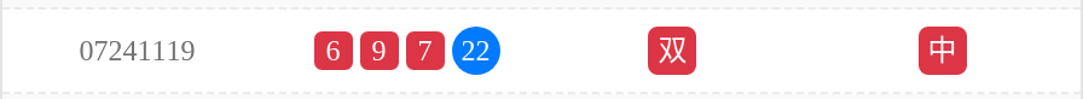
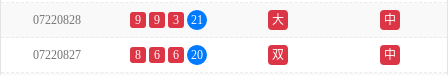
[79,34,340,68] 07241119 | 6 -> [33,13,81,27] 07220828
[418,34,490,68] 7 | 22 -> [33,13,396,62] 9 | 3 | 21 | 大 | 中 | 07220827 | 8 | 6 | 6 | 20

